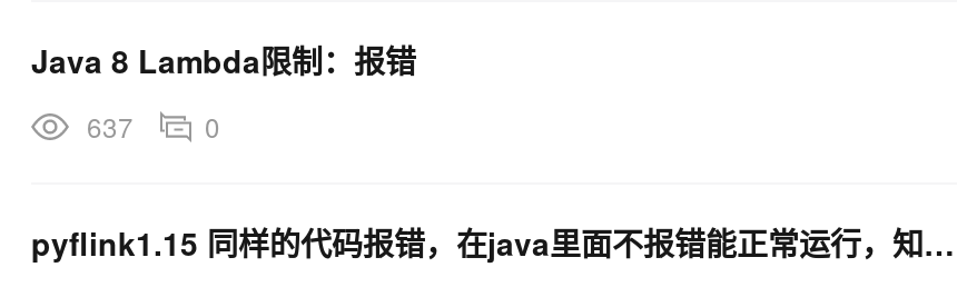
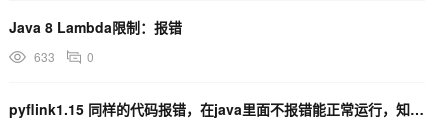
[87,107,220,145] 637 0 -> [34,48,94,65] 633 0

